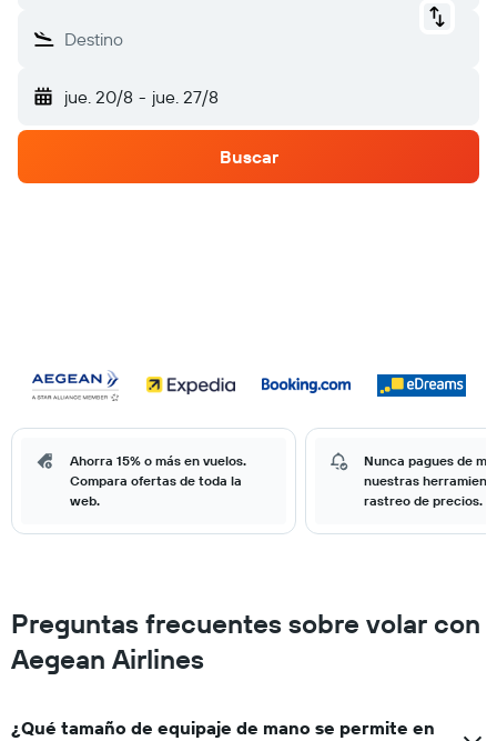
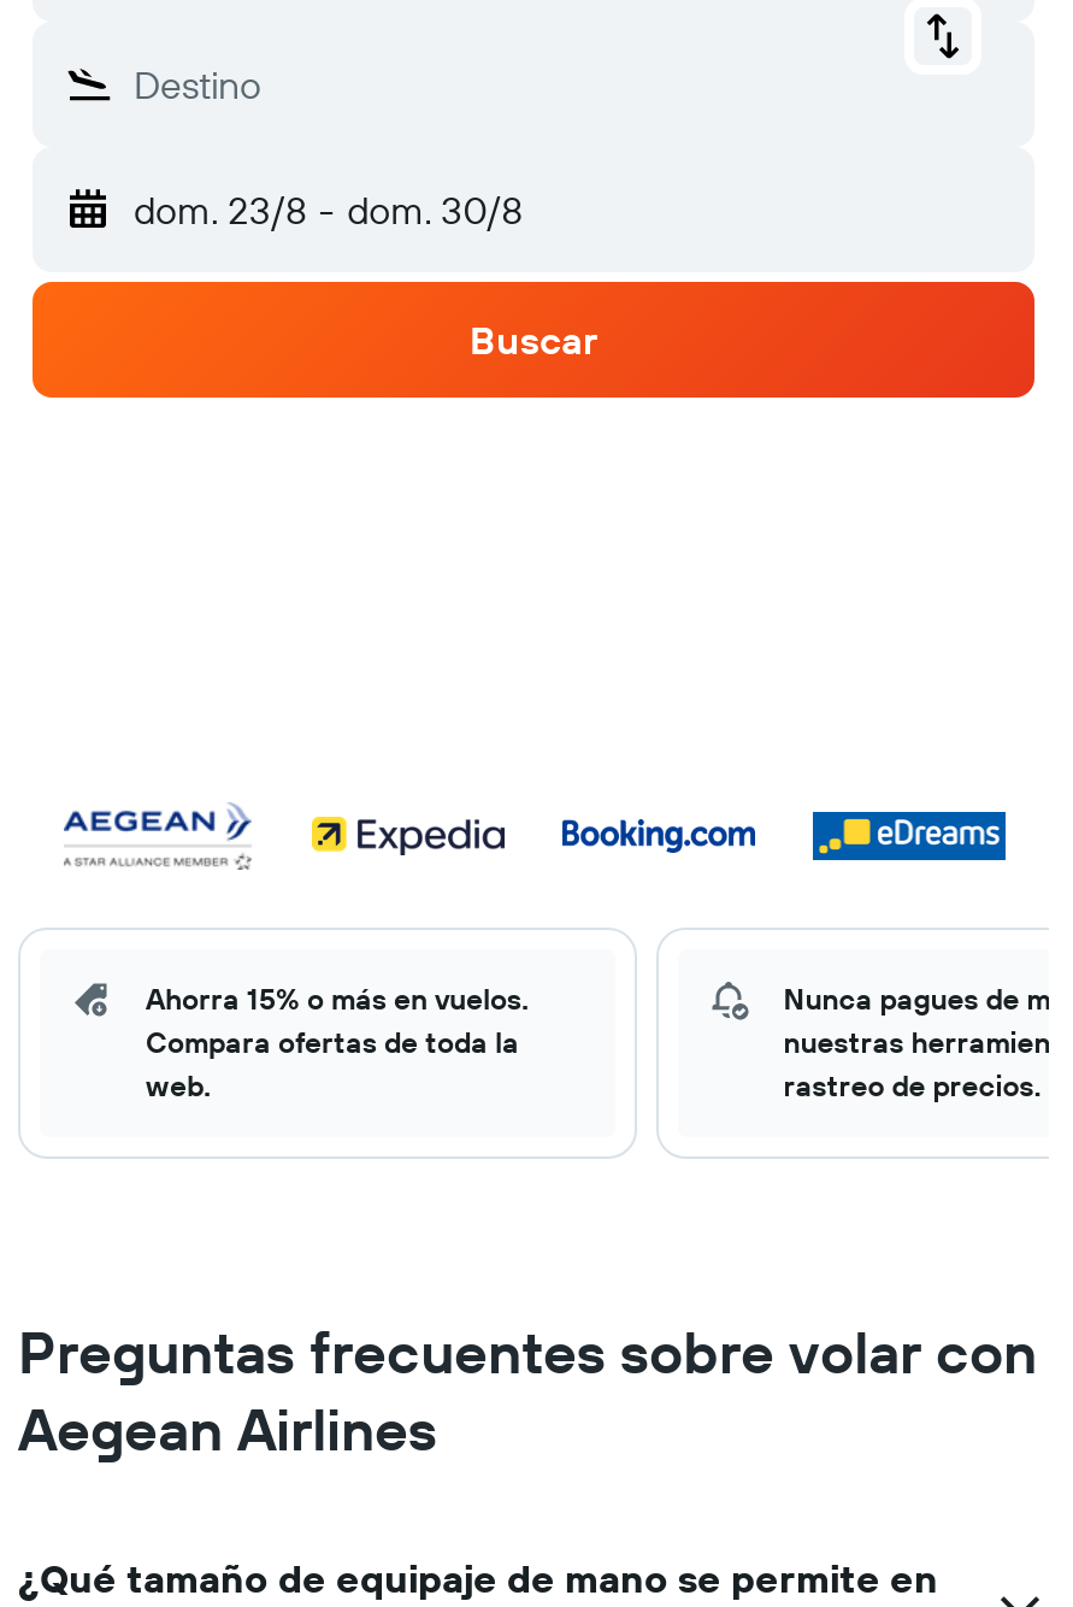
[64,86,218,108] jue. 20/8 - jue. 27/8 -> [134,186,523,234] dom. 23/8 - dom. 30/8

